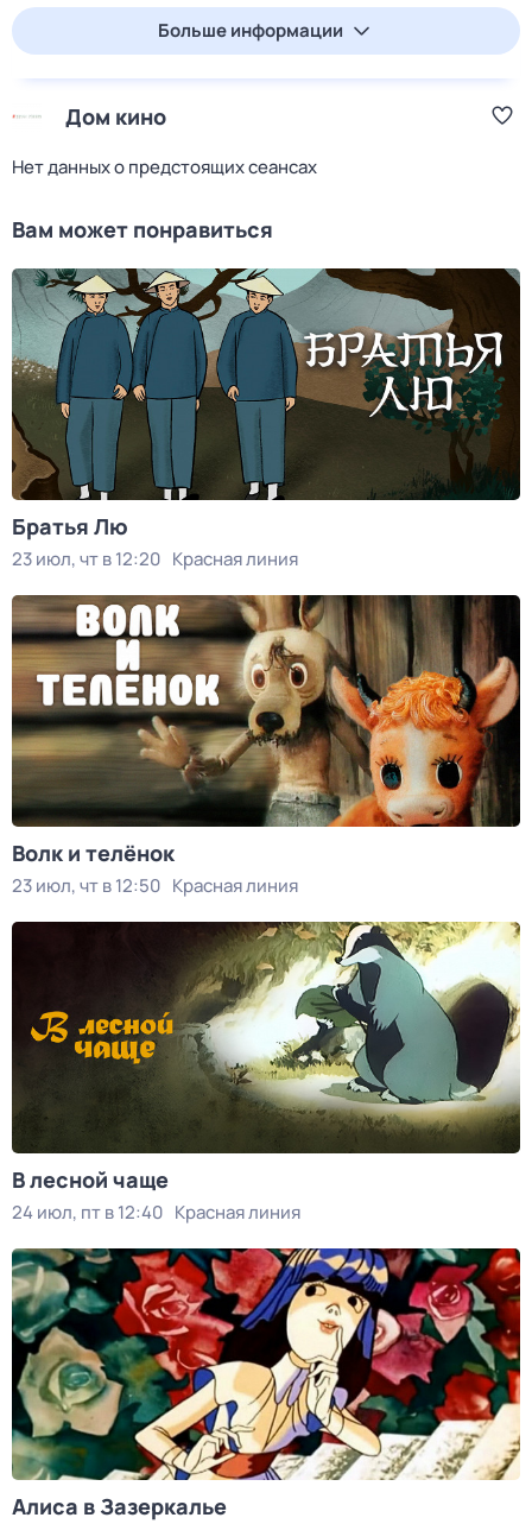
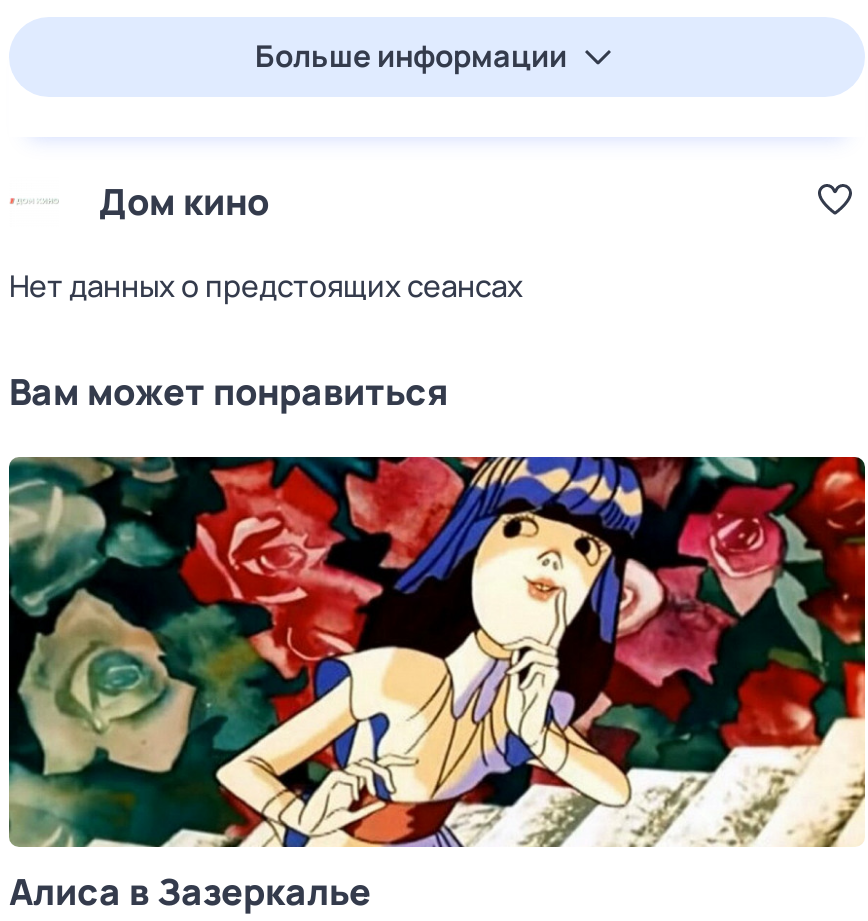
[11,267,521,571] [image] | Братья Лю | 23 июл, чт в 12:20 Красная линия -> none
[11,594,521,898] [image] | Волк и телёнок | 23 июл, чт в 12:50 Красная линия -> none
[11,921,521,1225] [image] | В лесной чаще | 24 июл, пт в 12:40 Красная линия -> none

